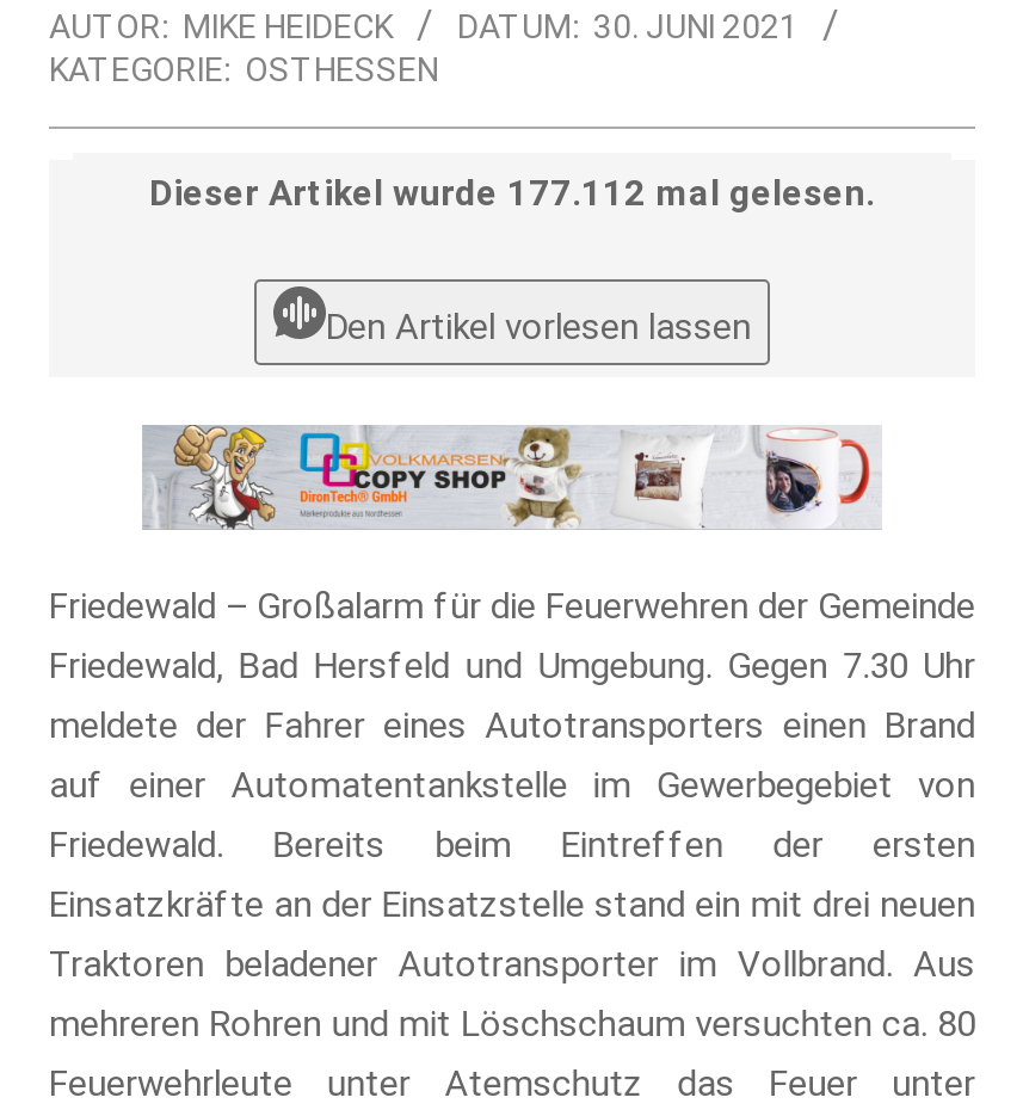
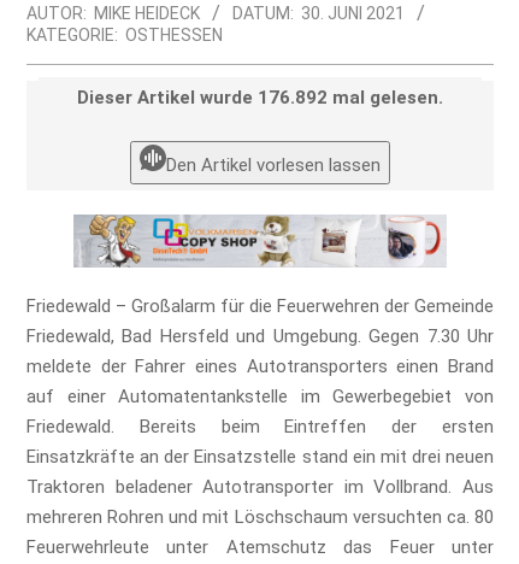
[149,172,875,215] Dieser Artikel wurde 177.112 mal gelesen. -> [77,87,443,109] Dieser Artikel wurde 176.892 mal gelesen.

